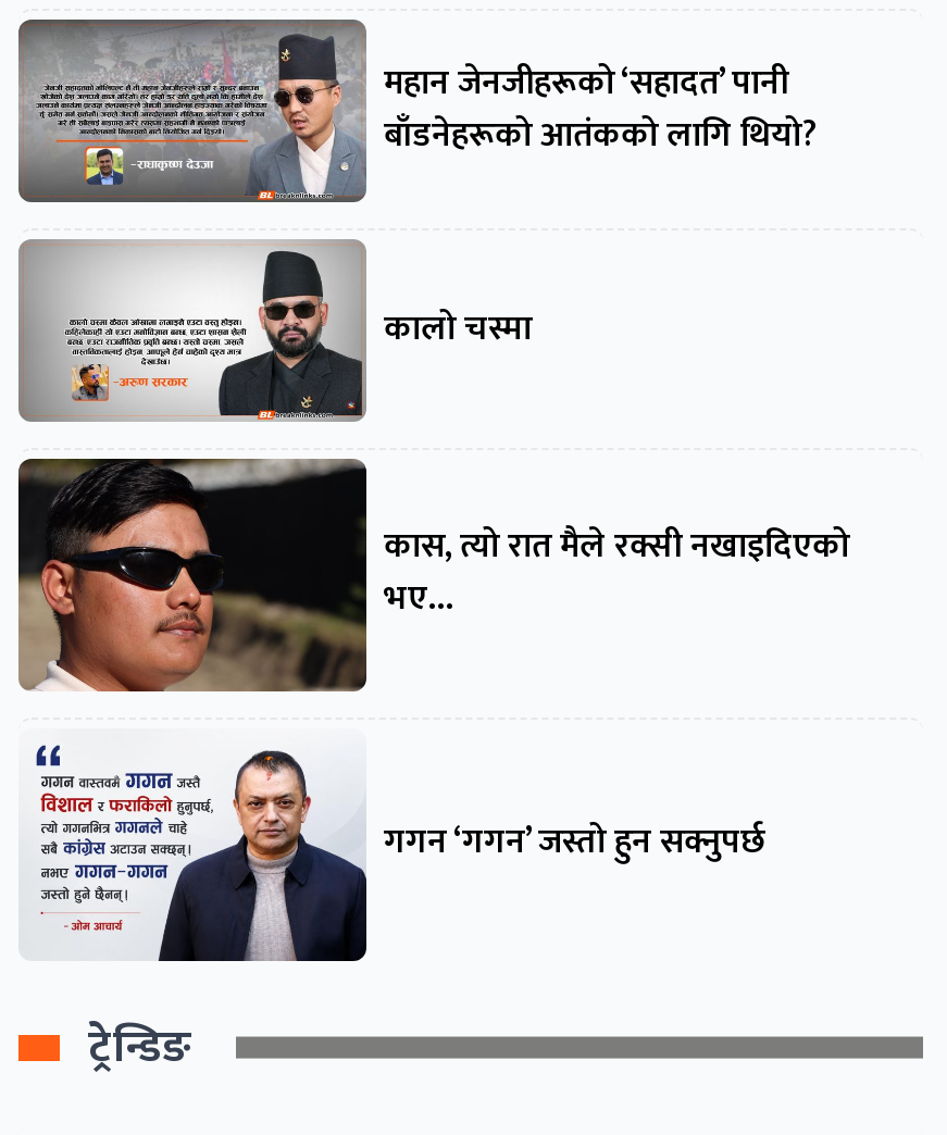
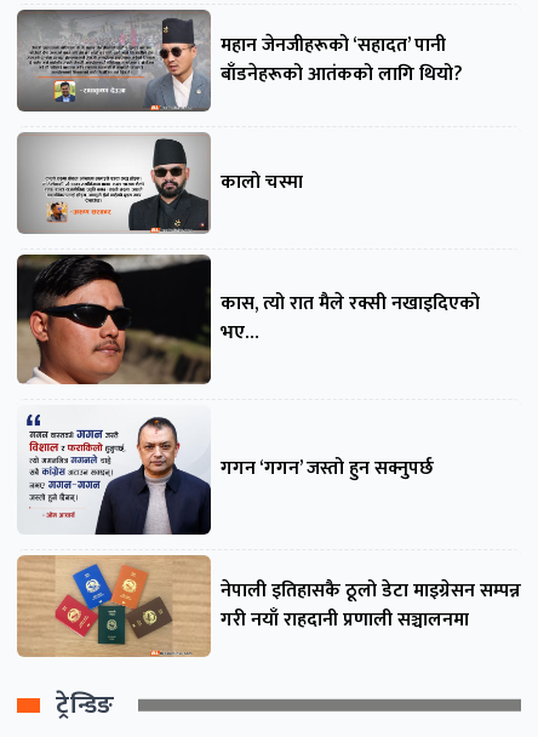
none -> [16,554,521,658] [image] | नेपाली इतिहासकै ठूलो डेटा माइग्रेसन सम्पन्न | गरी नयाँ राहदानी प्रणाली सञ्चालनमा

